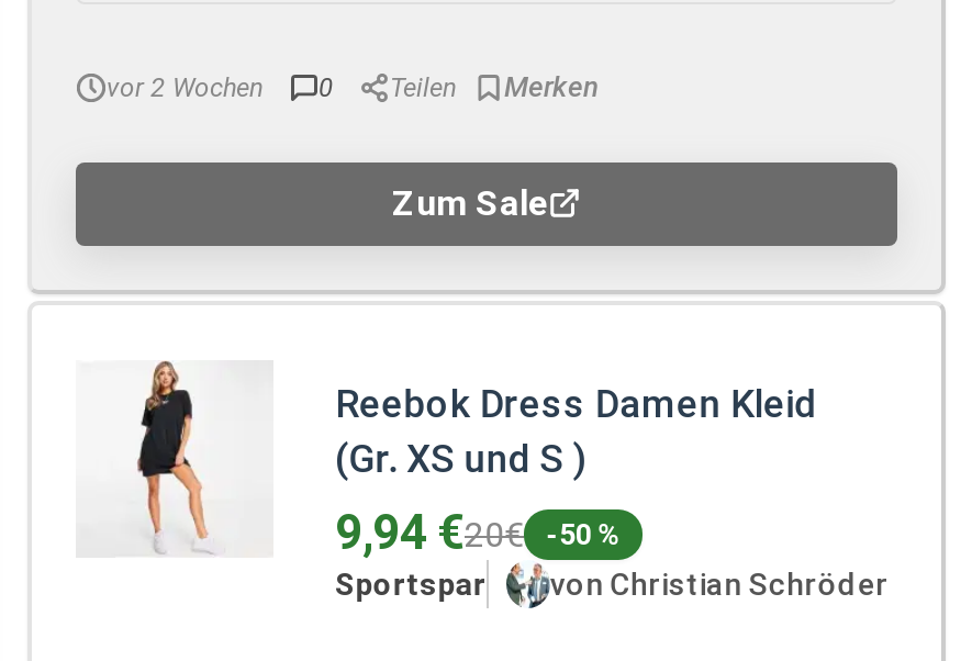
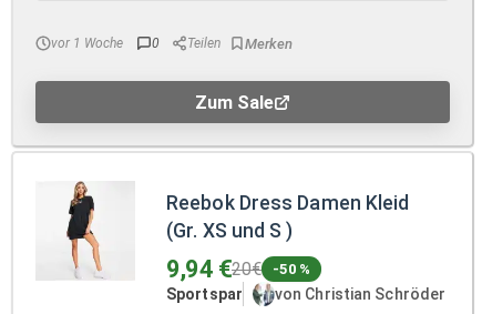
[107,71,456,102] vor 2 Wochen 0 Teilen -> [51,36,221,52] vor 1 Woche 0 Teilen

